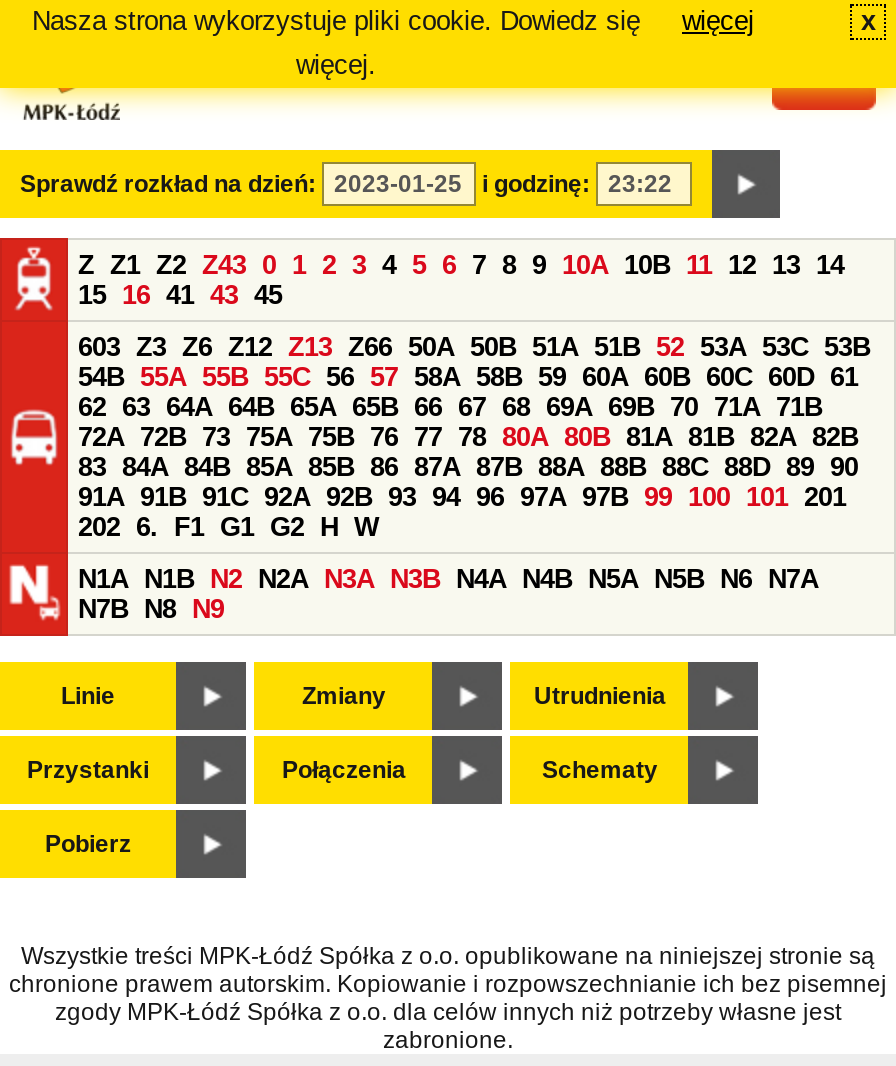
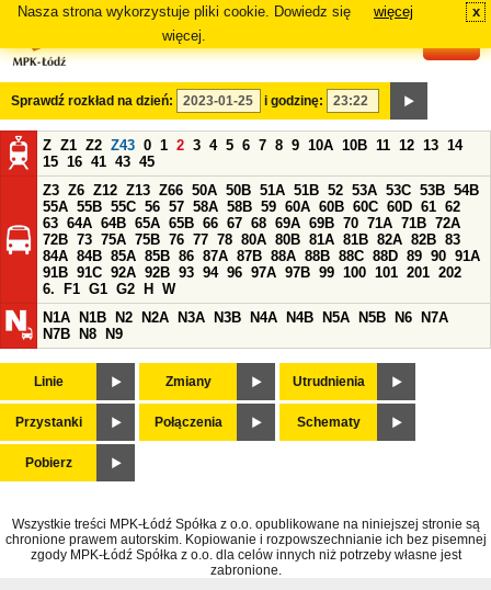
[78,332,870,542] 603 Z3 Z6 Z12 Z13 Z66 50A 50B 51A 51B 52 53A 53C 53B | 54B 55A 55B 55C 56 57 58A 58B 59 60A 60B 60C 60D 61 | 62 63 64A 64B 65A 65B 66 67 68 69A 69B 70 71A 71B | 72A 72B 73 75A 75B 76 77 78 80A 80B 81A 81B 82A 82B | 83 84A 84B 85A 85B 86 87A 87B 88A 88B 88C 88D 89 90 | 91A 91B 91C 92A 92B 93 94 96 97A 97B 99 100 101 201 | 202 6. F1 G1 G2 H W -> [43,182,480,297] Z3 Z6 Z12 Z13 Z66 50A 50B 51A 51B 52 53A 53C 53B 54B | 55A 55B 55C 56 57 58A 58B 59 60A 60B 60C 60D 61 62 | 63 64A 64B 65A 65B 66 67 68 69A 69B 70 71A 71B 72A | 72B 73 75A 75B 76 77 78 80A 80B 81A 81B 82A 82B 83 | 84A 84B 85A 85B 86 87A 87B 88A 88B 88C 88D 89 90 91A | 91B 91C 92A 92B 93 94 96 97A 97B 99 100 101 201 202 | 6. F1 G1 G2 H W

